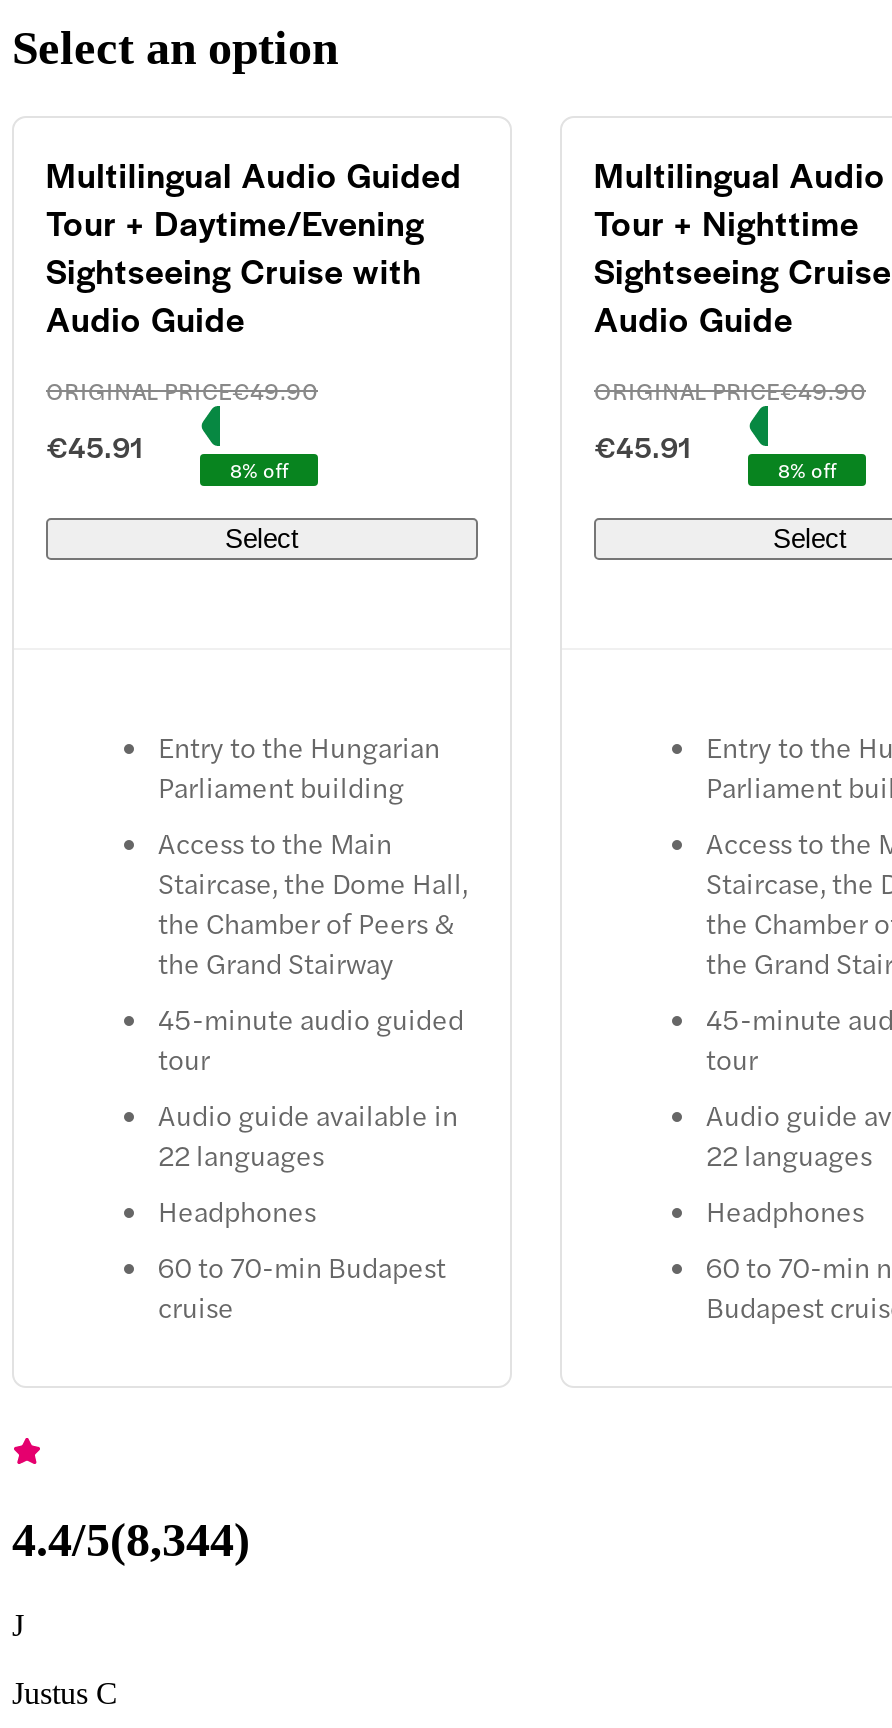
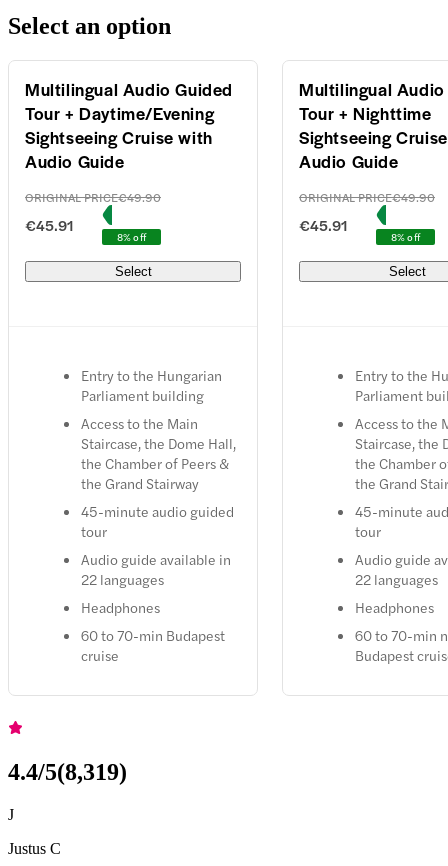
[12,1514,250,1566] 4.4/5(8,344) -> [8,759,127,785] 4.4/5(8,319)

